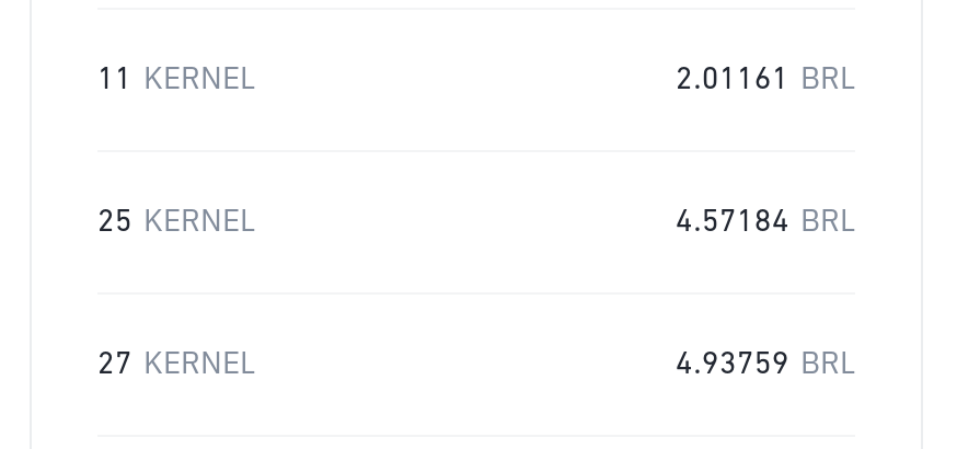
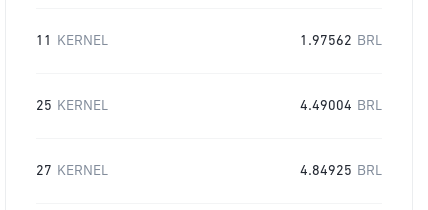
[676,65,855,95] 2.01161 BRL -> [300,34,382,48] 1.97562 BRL
[676,207,855,238] 4.57184 BRL -> [300,99,382,113] 4.49004 BRL
[676,349,855,380] 4.93759 BRL -> [300,164,382,178] 4.84925 BRL

